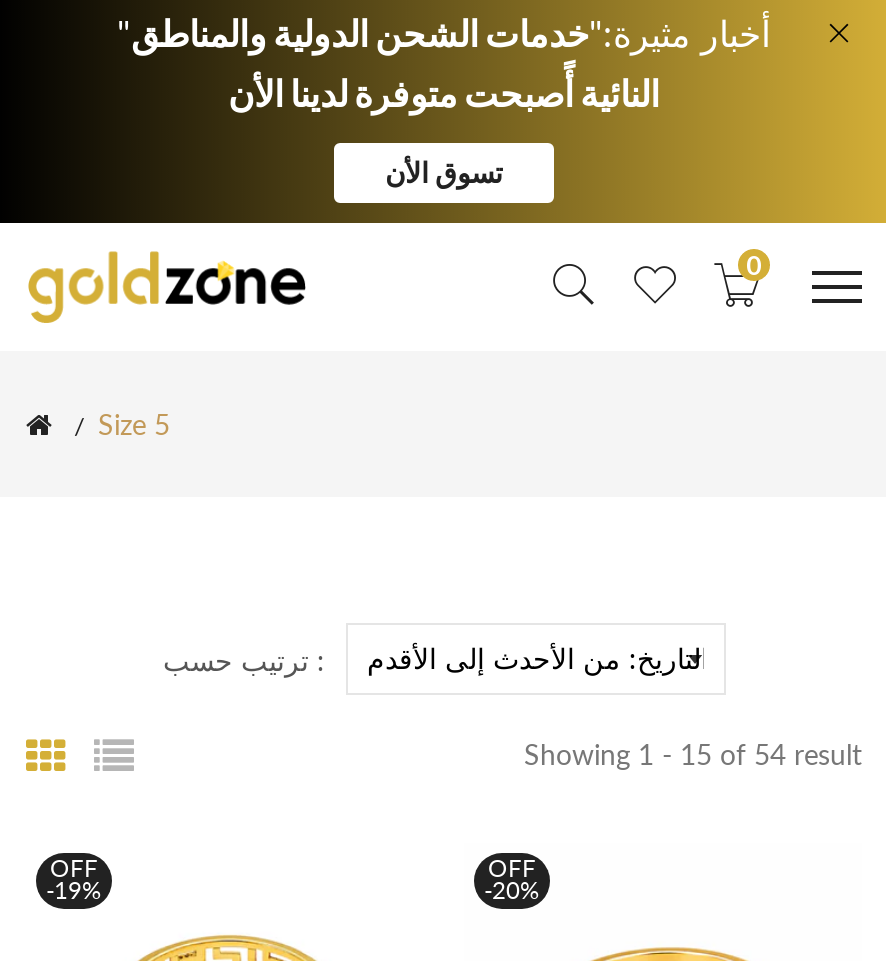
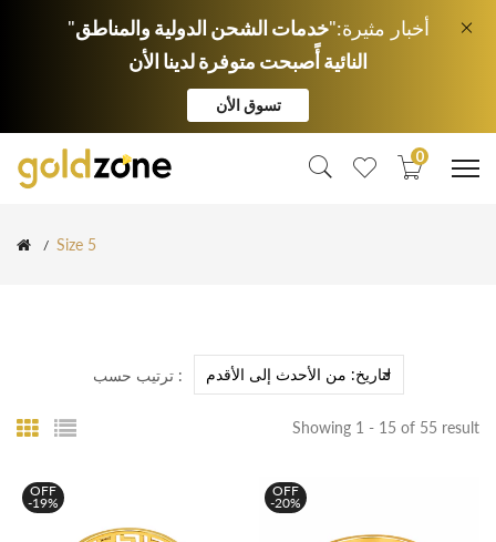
[524,737,862,771] Showing 1 - 15 of 54 result -> [292,418,479,437] Showing 1 - 15 of 55 result

